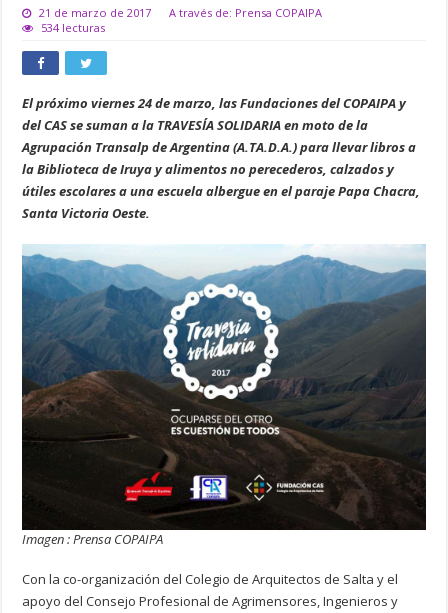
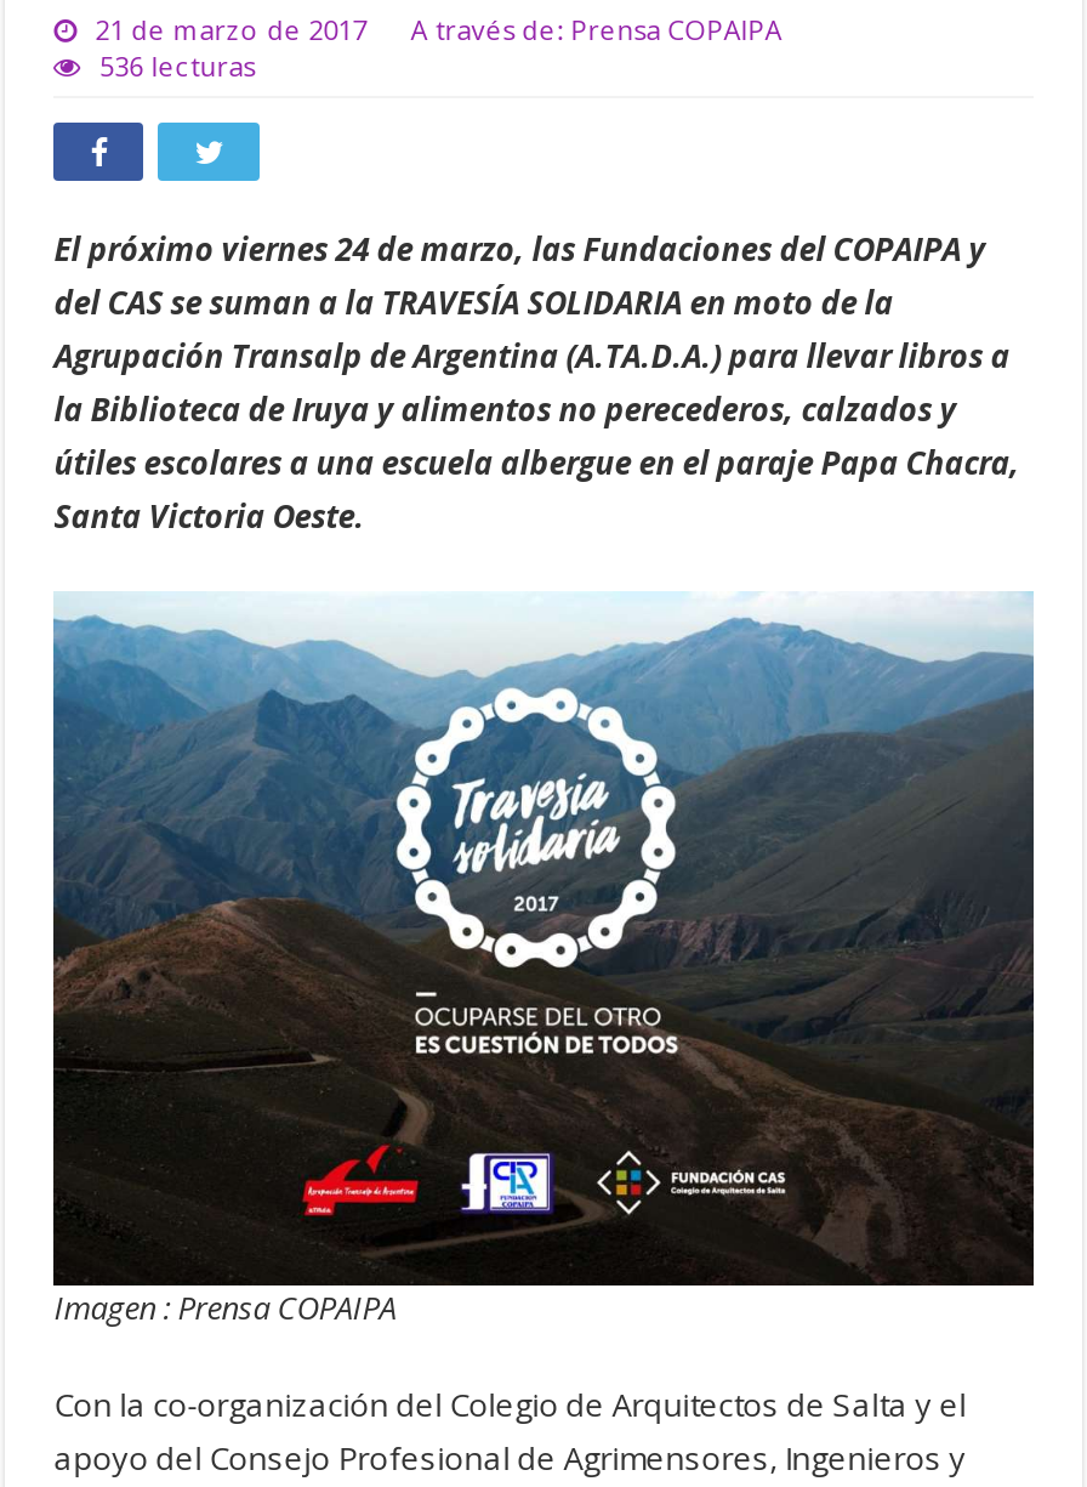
[41,20,105,35] 534 lecturas -> [100,48,255,84] 536 lecturas

